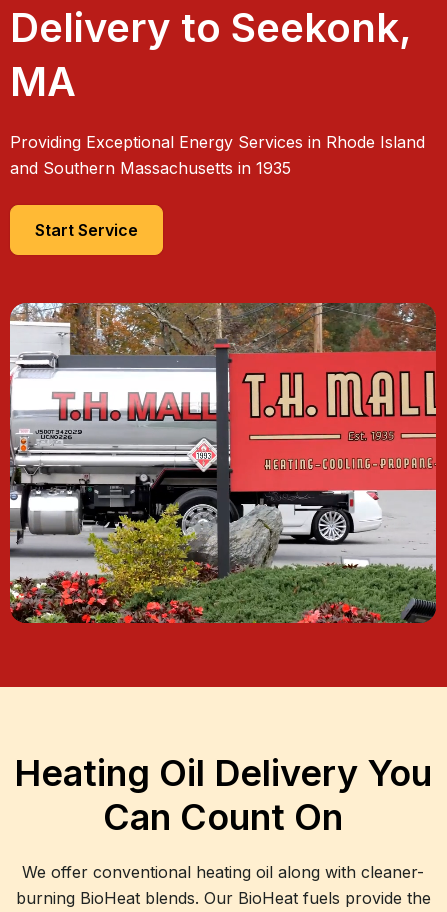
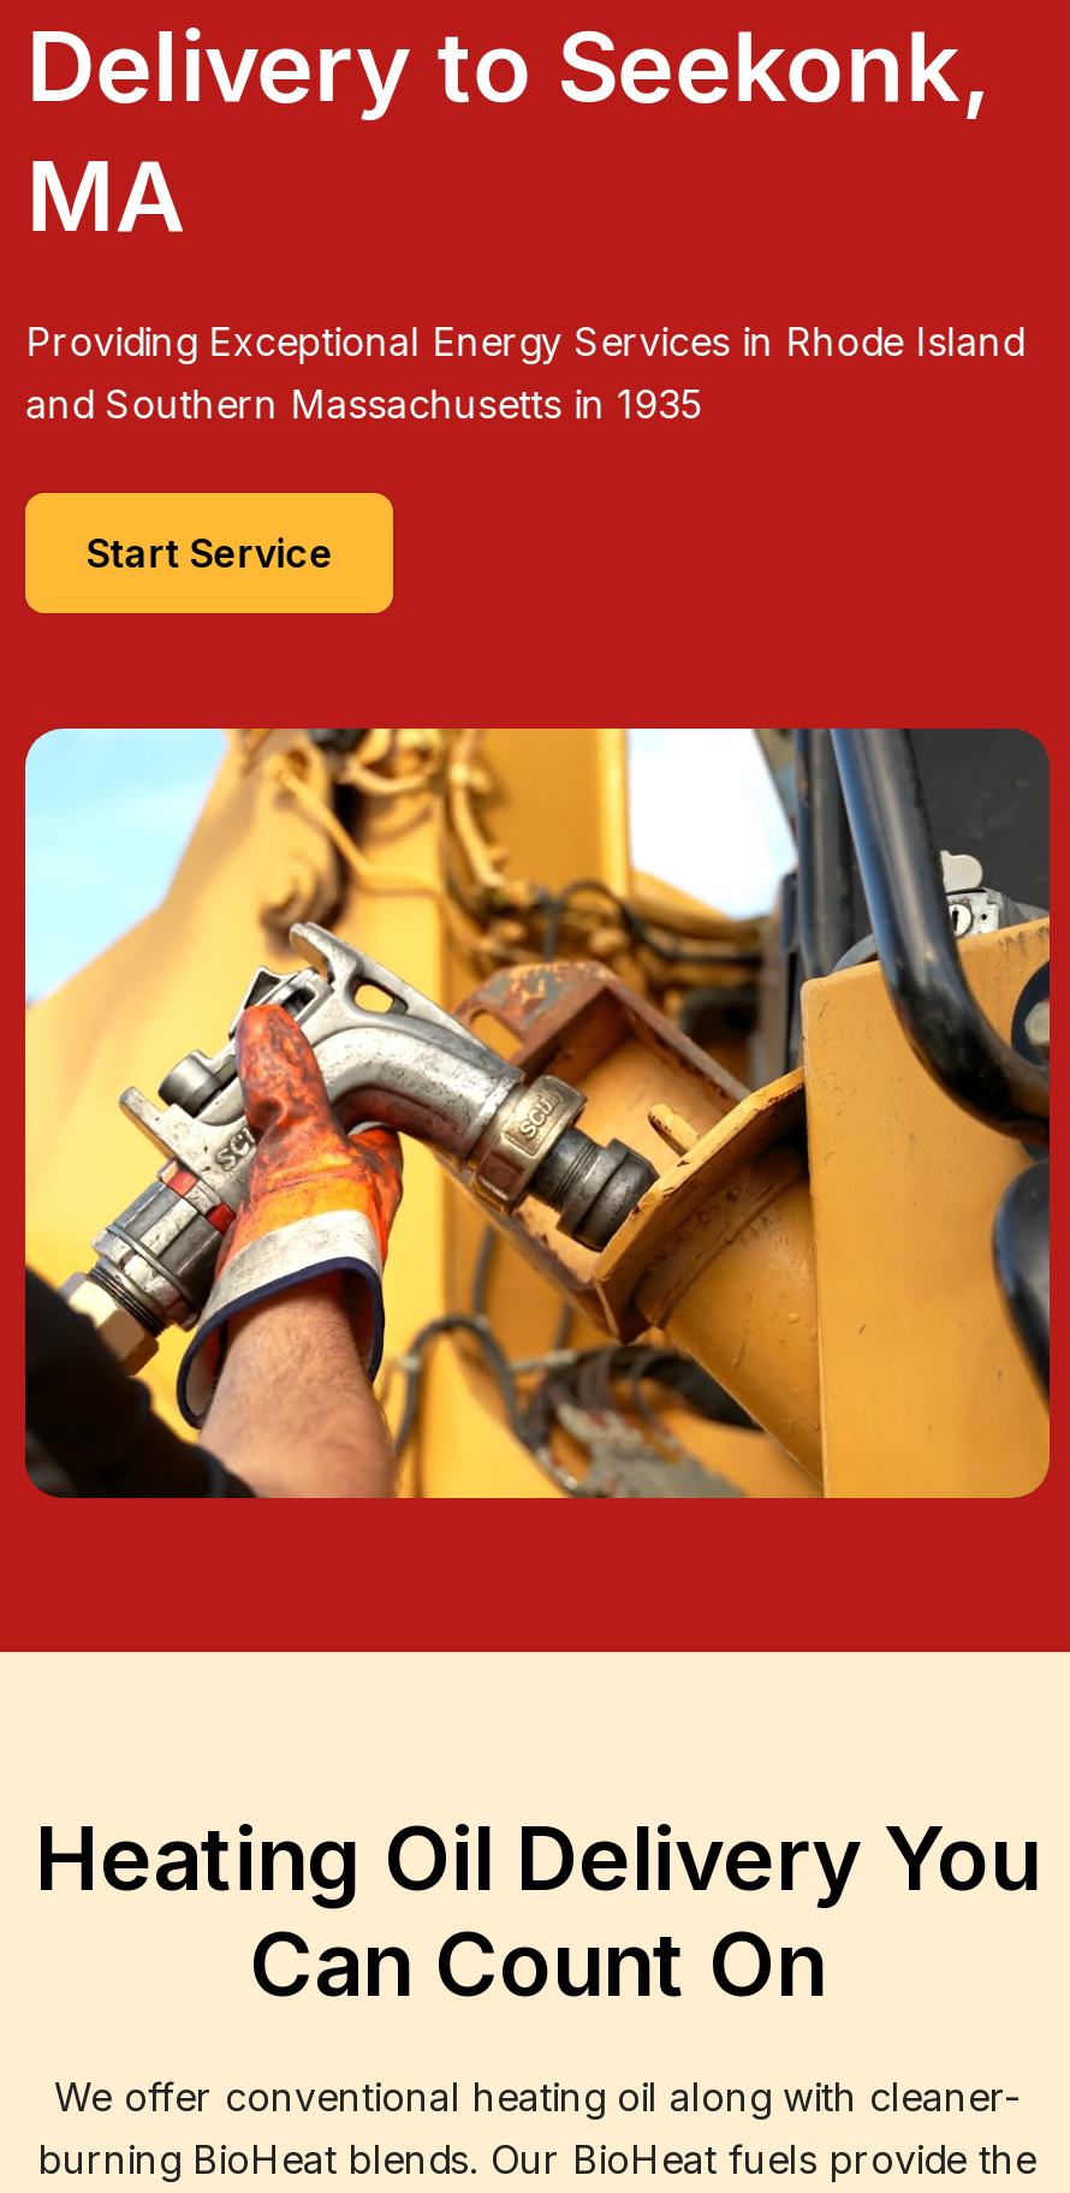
[9,302,437,624] [image] -> [23,726,1052,1500] [image]

